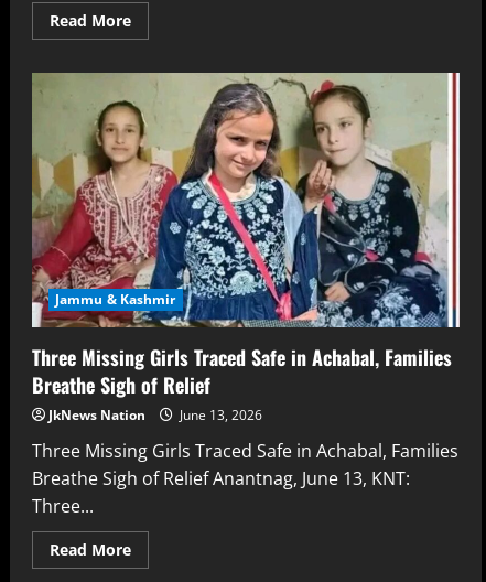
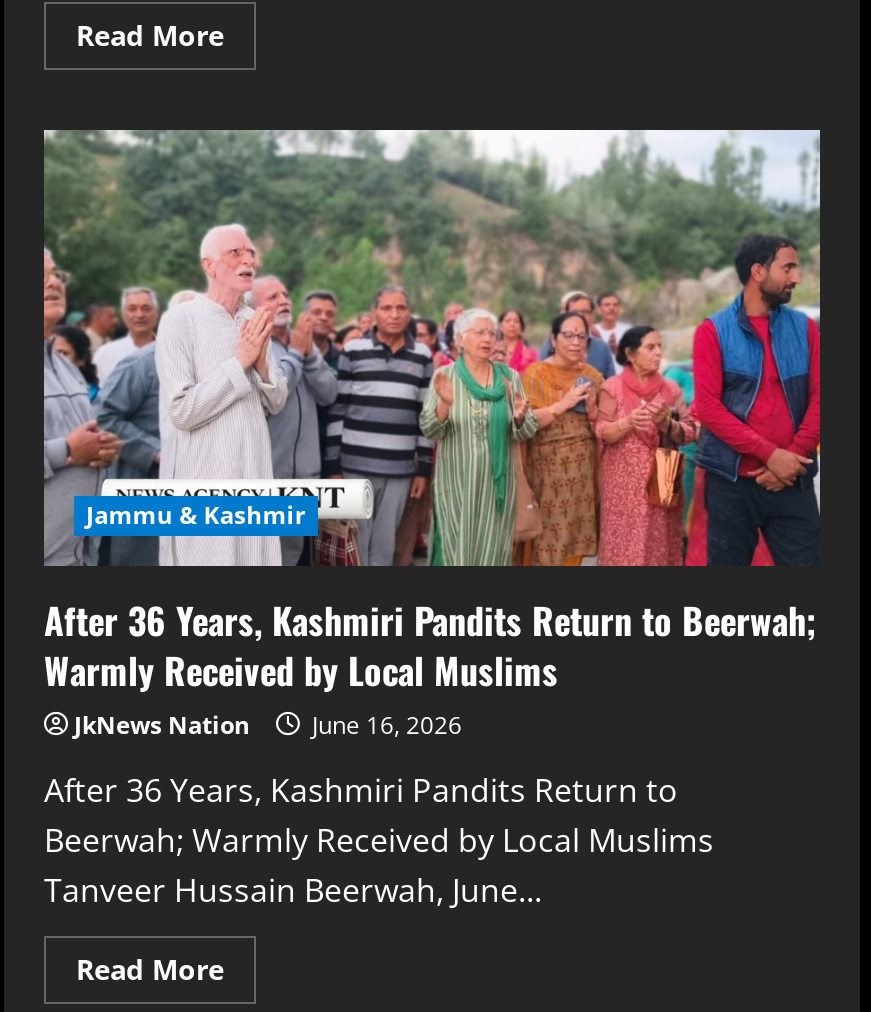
[32,72,461,399] [image] | Three Missing Girls Traced Safe in Achabal, Families | Breathe Sigh of Relief -> [44,128,822,696] [image] | After 36 Years, Kashmiri Pandits Return to Beerwah; | Warmly Received by Local Muslims
[48,406,262,424] JkNews Nation June 13, 2026 -> [74,708,462,742] JkNews Nation June 16, 2026
[32,439,458,518] Three Missing Girls Traced Safe in Achabal, Families | Breathe Sigh of Relief Anantnag, June 13, KNT: | Three... -> [44,768,714,912] After 36 Years, Kashmiri Pandits Return to | Beerwah; Warmly Received by Local Muslims | Tanveer Hussain Beerwah, June...

